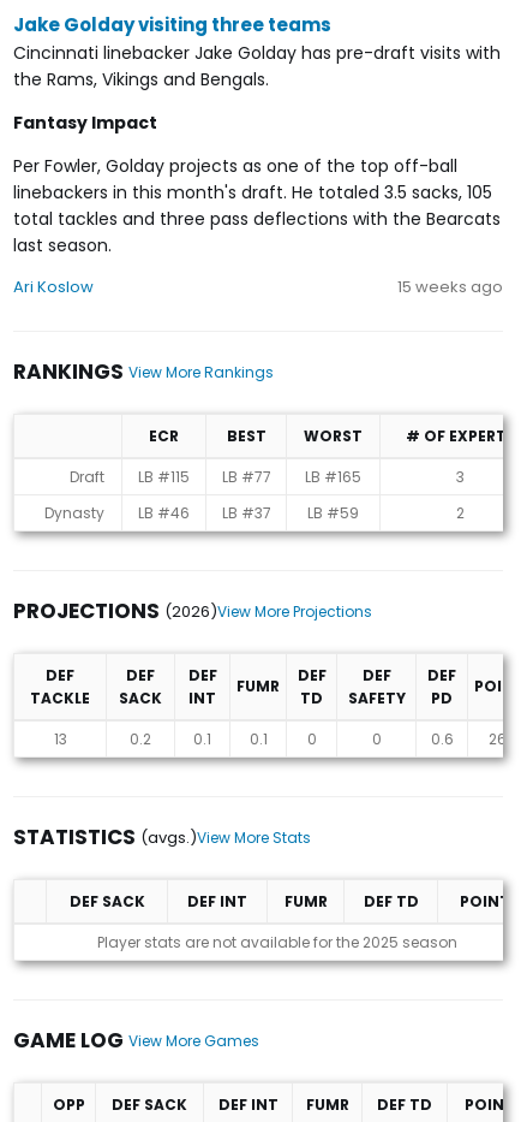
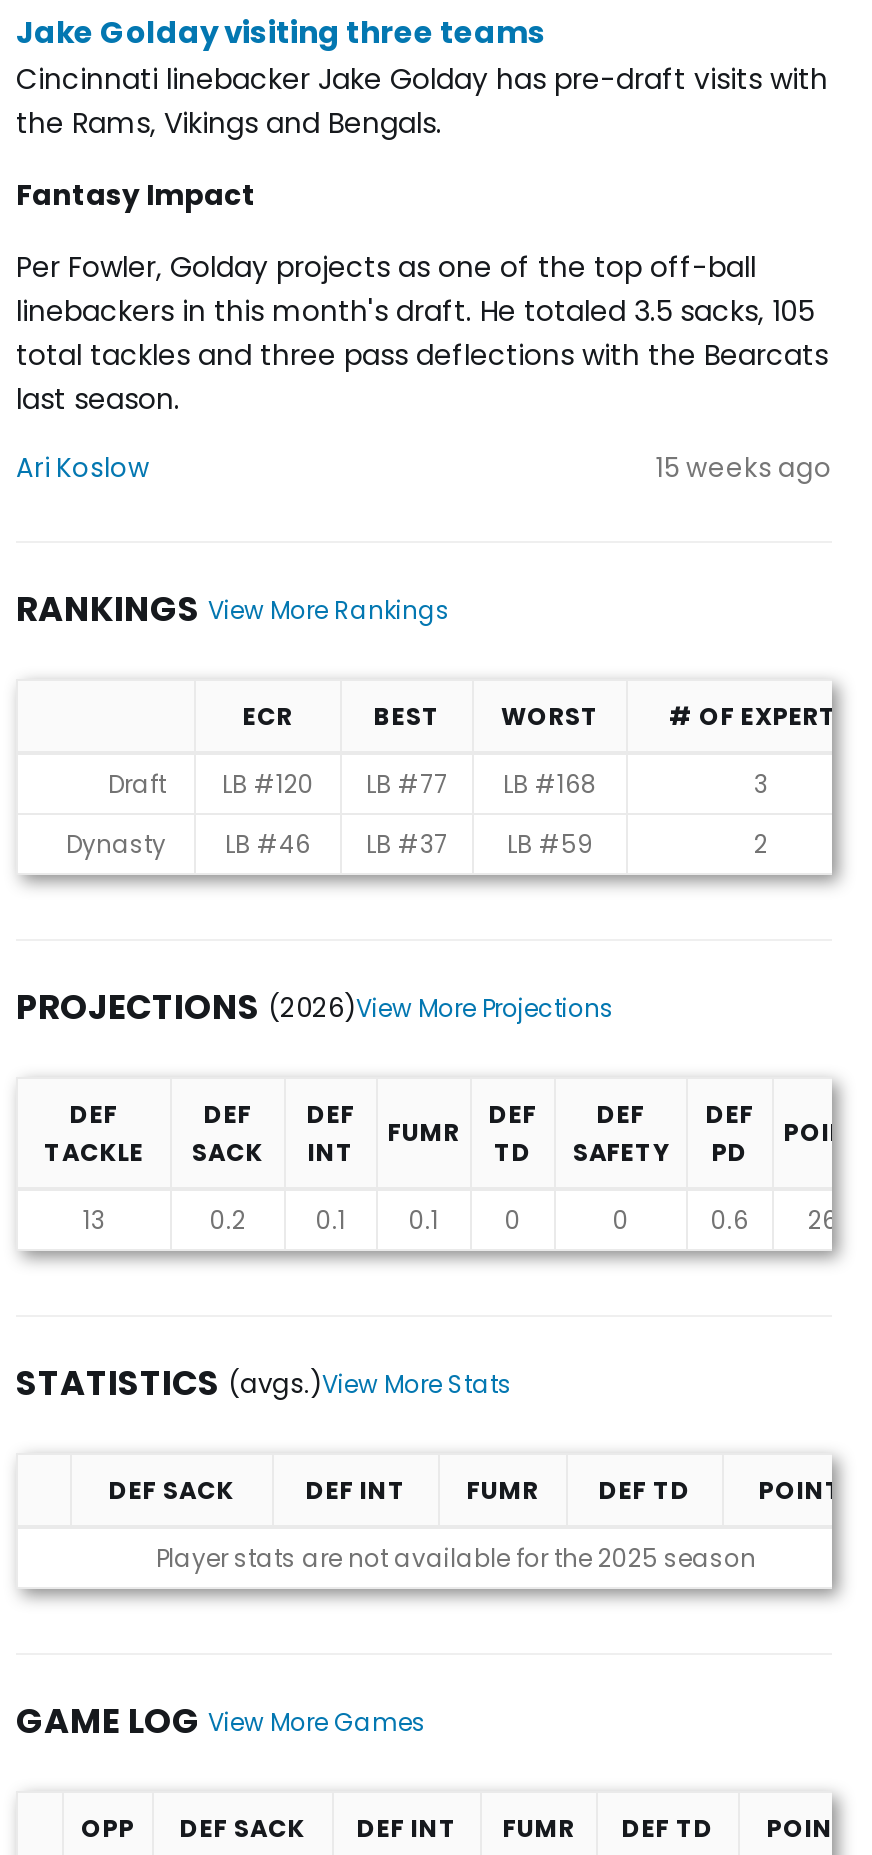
[138,467,190,488] LB #115 -> [222,768,314,802] LB #120
[305,467,361,488] LB #165 -> [503,768,597,802] LB #168

